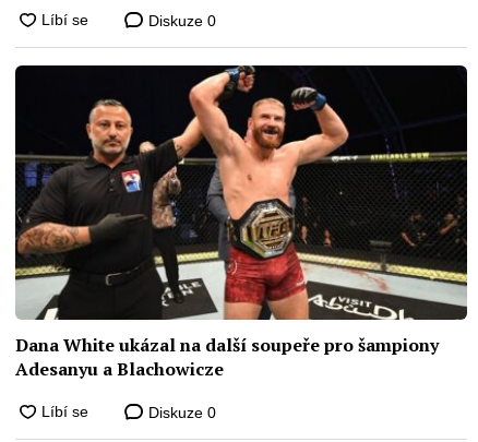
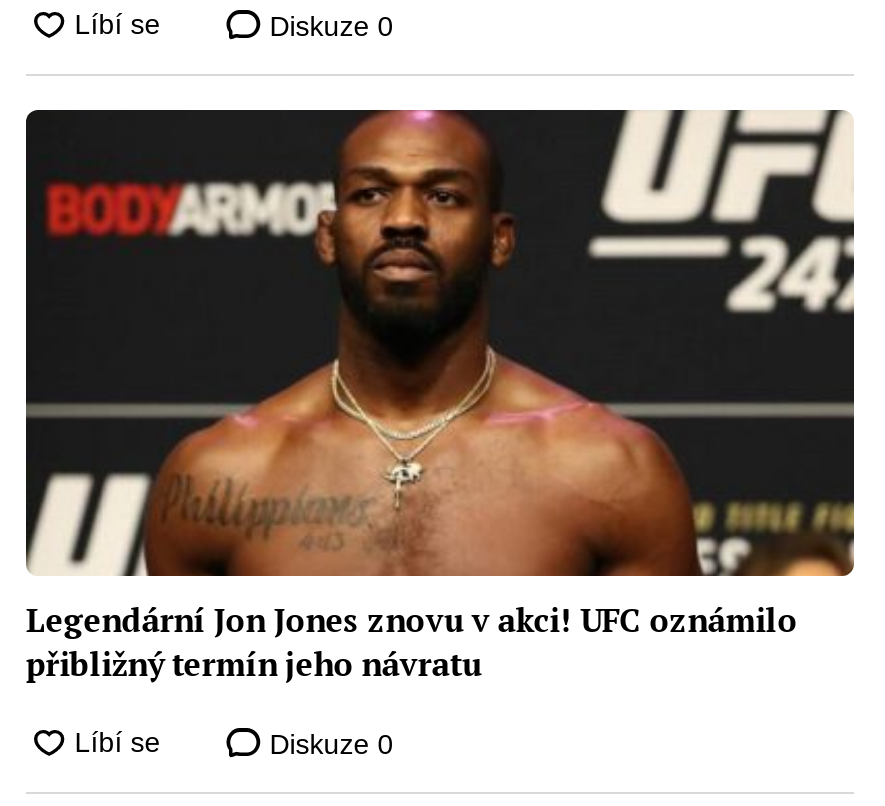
[14,64,468,381] [image] | Dana White ukázal na další soupeře pro šampiony | Adesanyu a Blachowicze -> [24,109,856,686] [image] | Legendární Jon Jones znovu v akci! UFC oznámilo | přibližný termín jeho návratu

